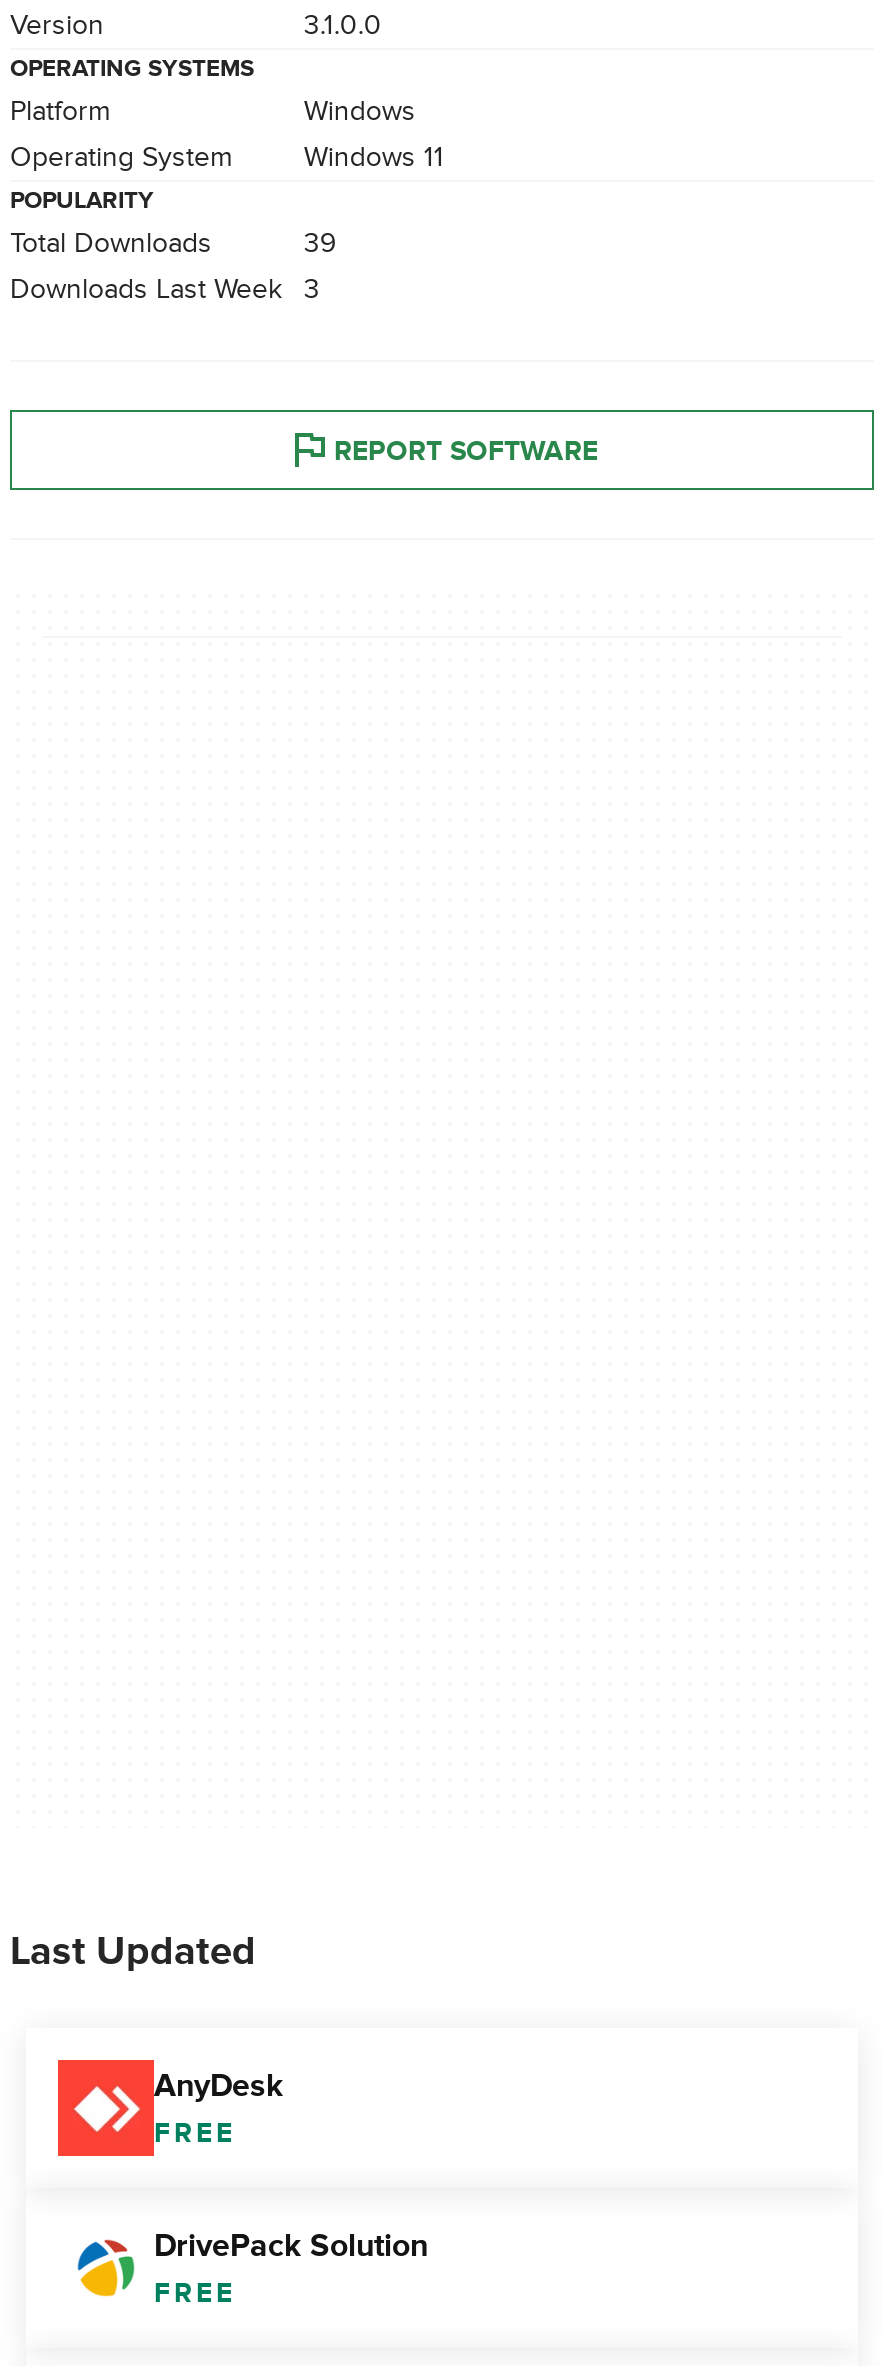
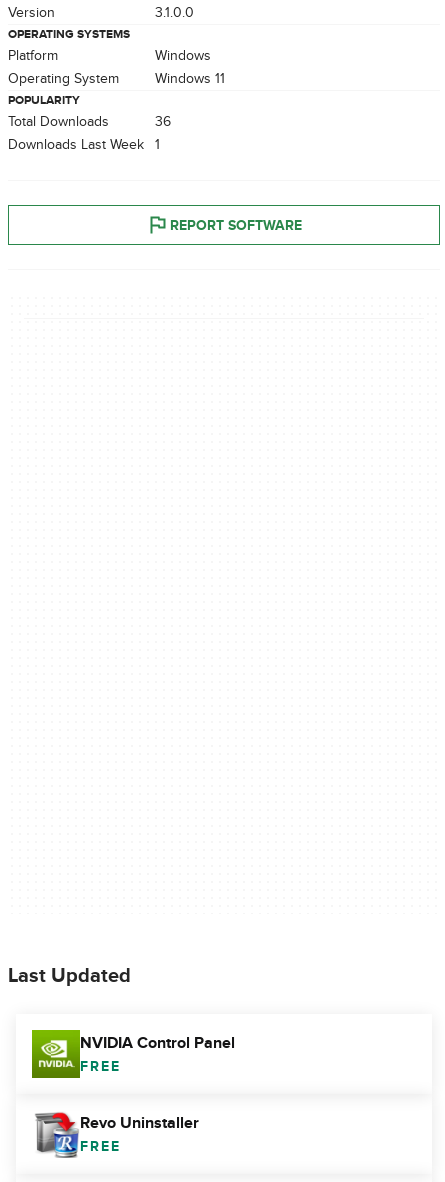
[304,226,336,260] 39 -> [155,113,171,130] 36
[10,272,320,306] Downloads Last Week 3 -> [8,136,160,153] Downloads Last Week 1
[56,2058,284,2158] [image] | AnyDesk -> [31,1029,235,1079] [image] | NVIDIA Control Panel
[66,2224,428,2316] [image] | DrivePack Solution -> [34,1111,199,1159] [image] | Revo Uninstaller

